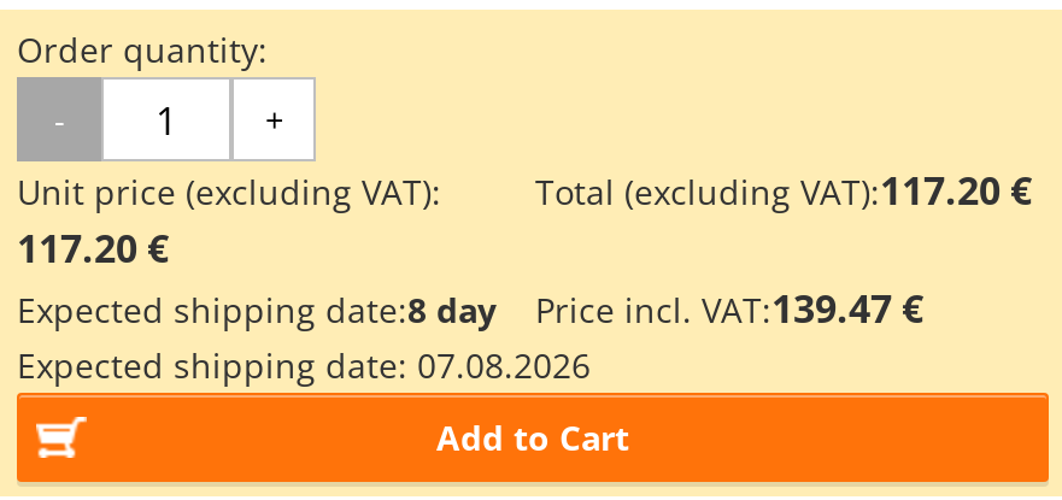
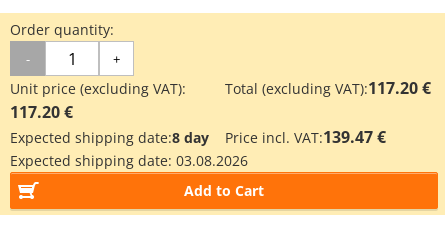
[17,342,591,388] Expected shipping date: 07.08.2026 -> [10,151,248,170] Expected shipping date: 03.08.2026

